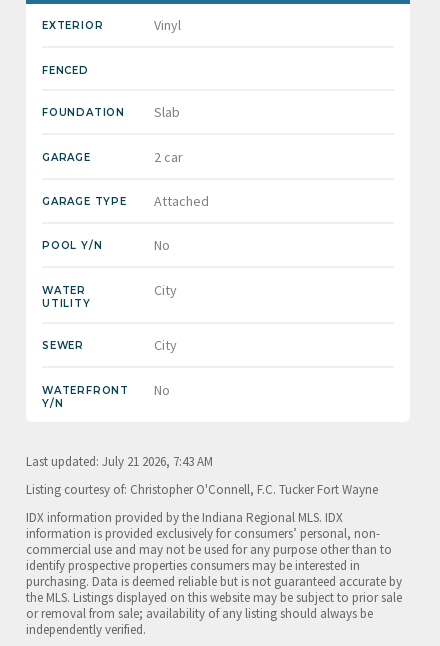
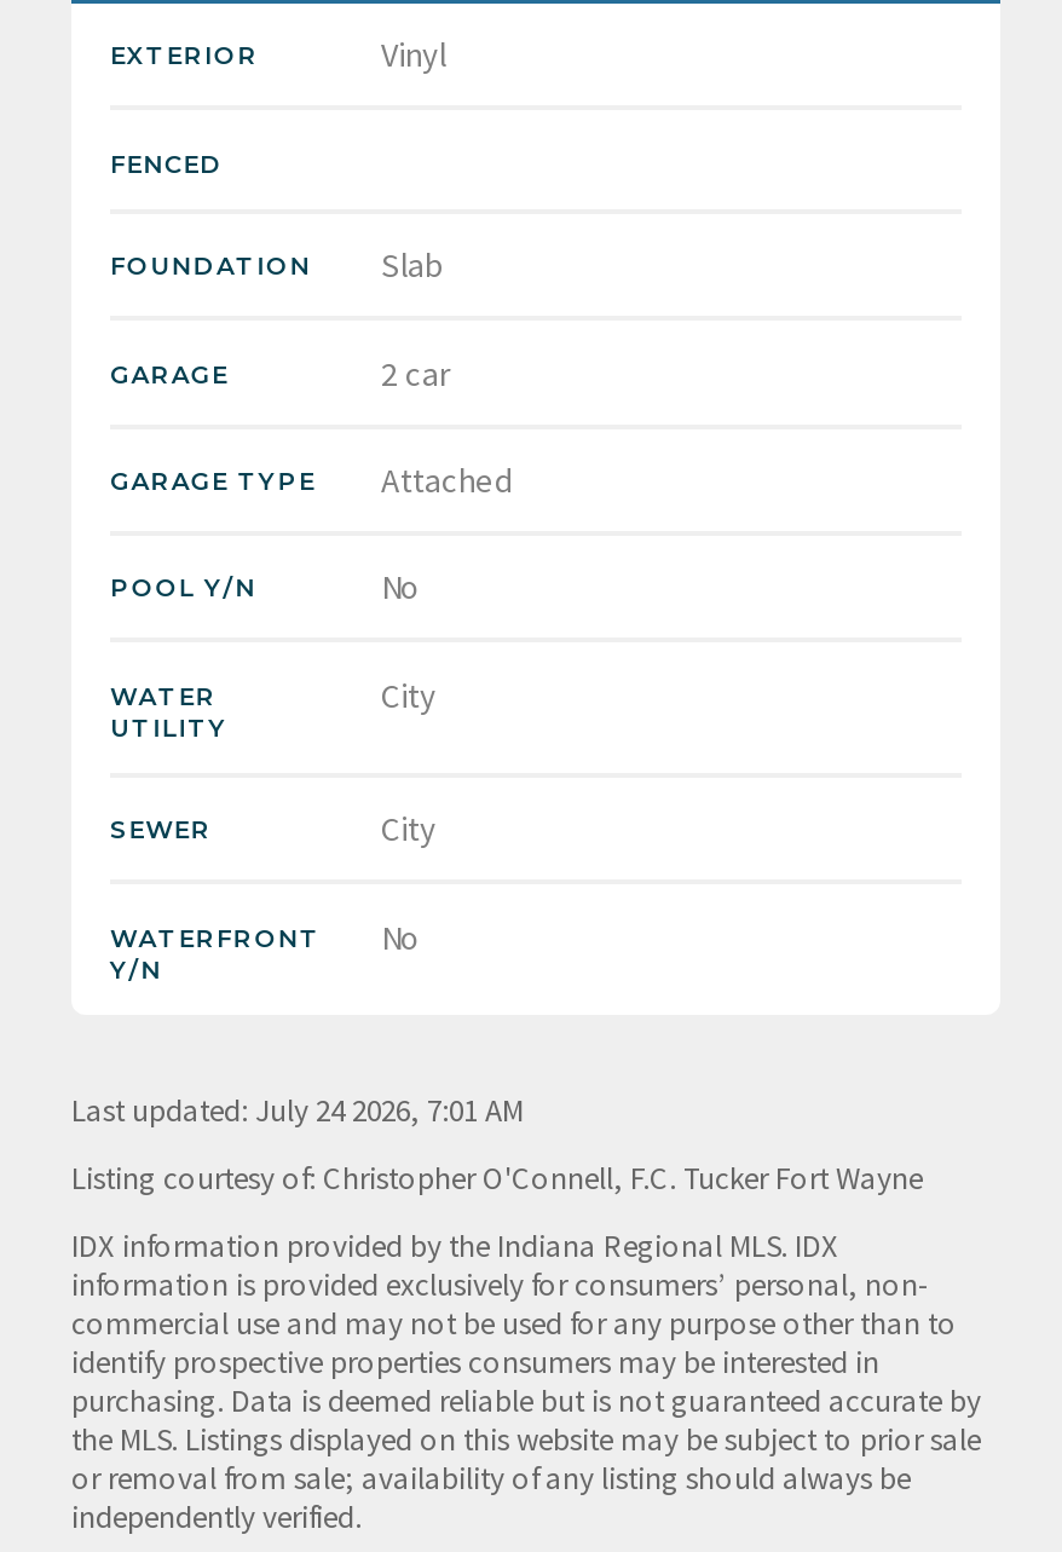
[26,452,213,469] Last updated: July 21 2026, 7:43 AM -> [71,1089,524,1130] Last updated: July 24 2026, 7:01 AM

